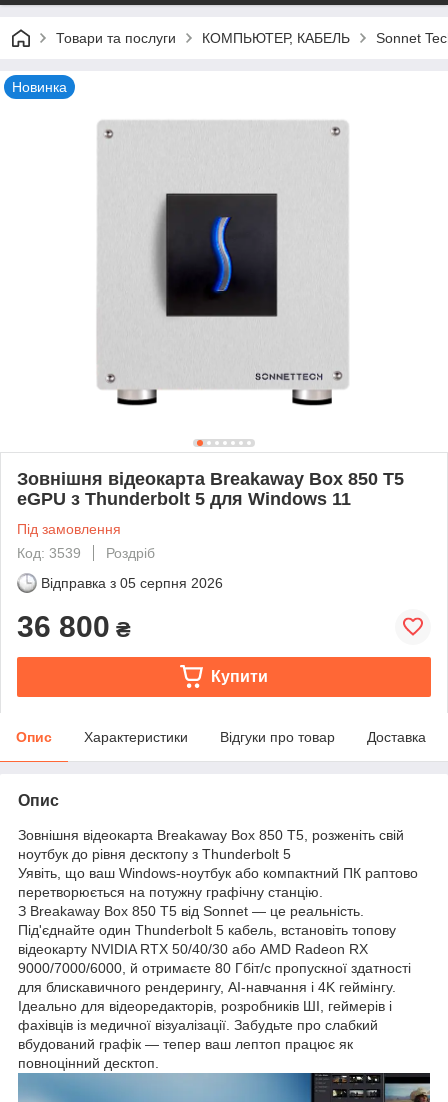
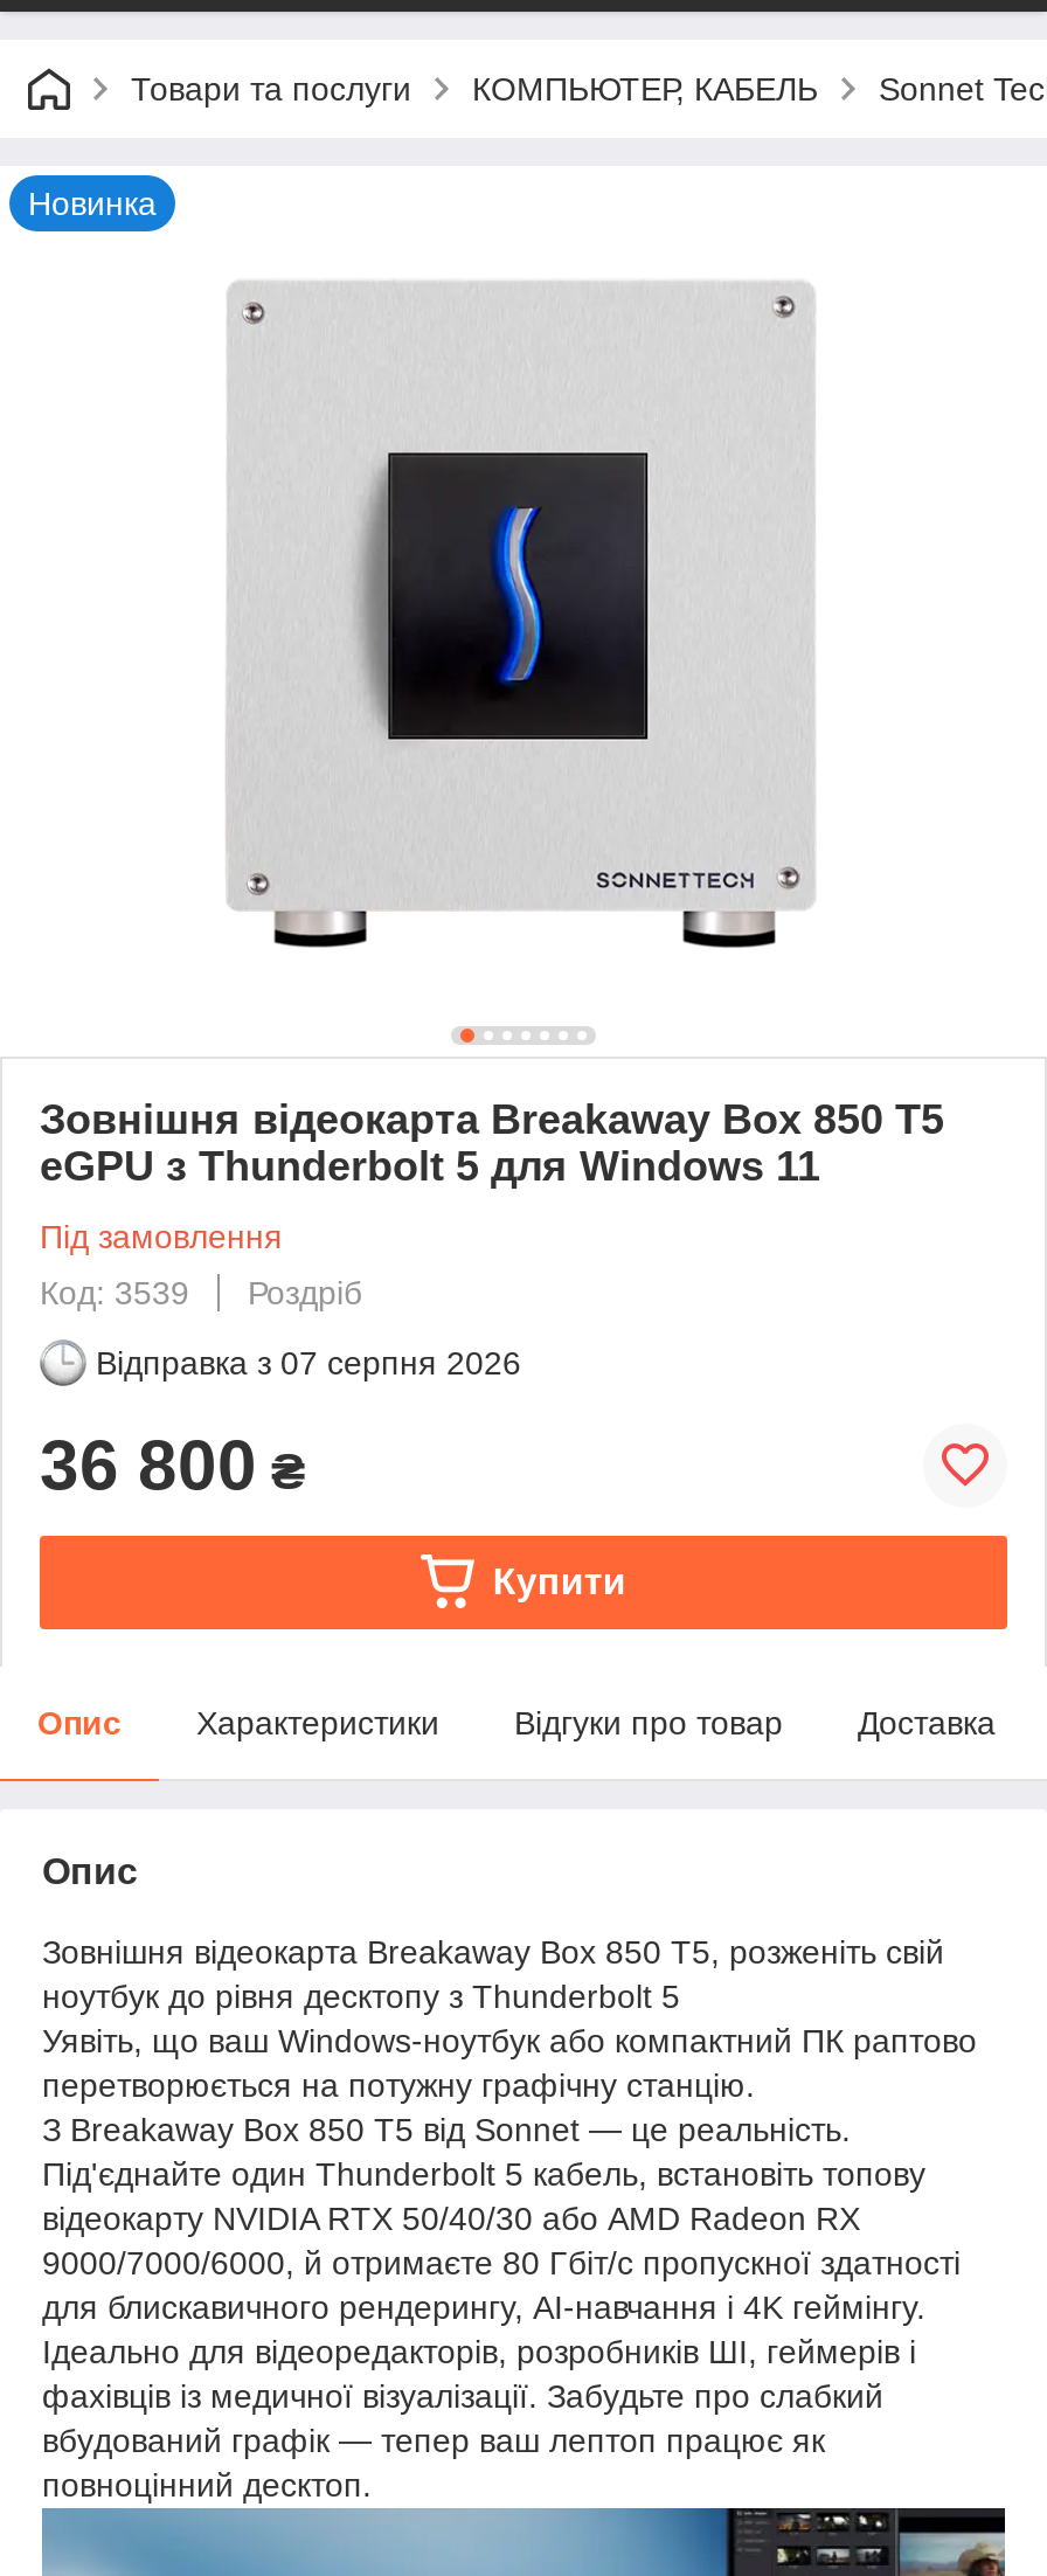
[41,575,223,591] Відправка з 05 серпня 2026 -> [96,1344,521,1381] Відправка з 07 серпня 2026

